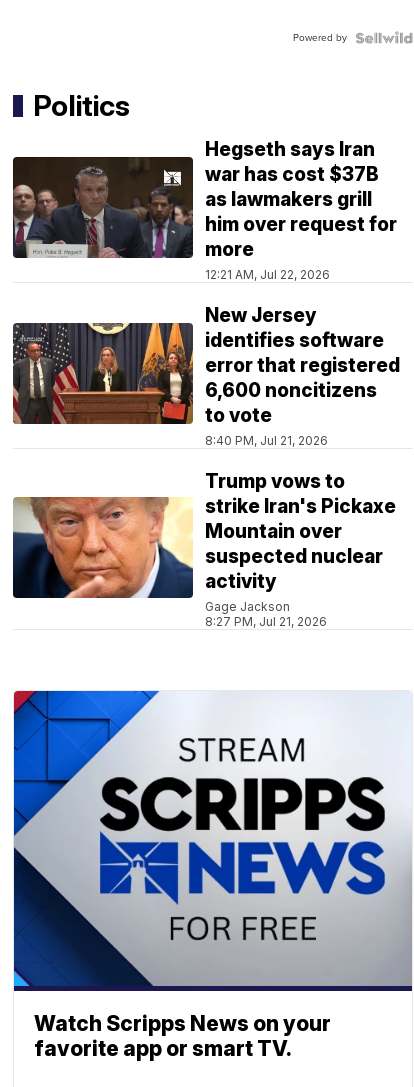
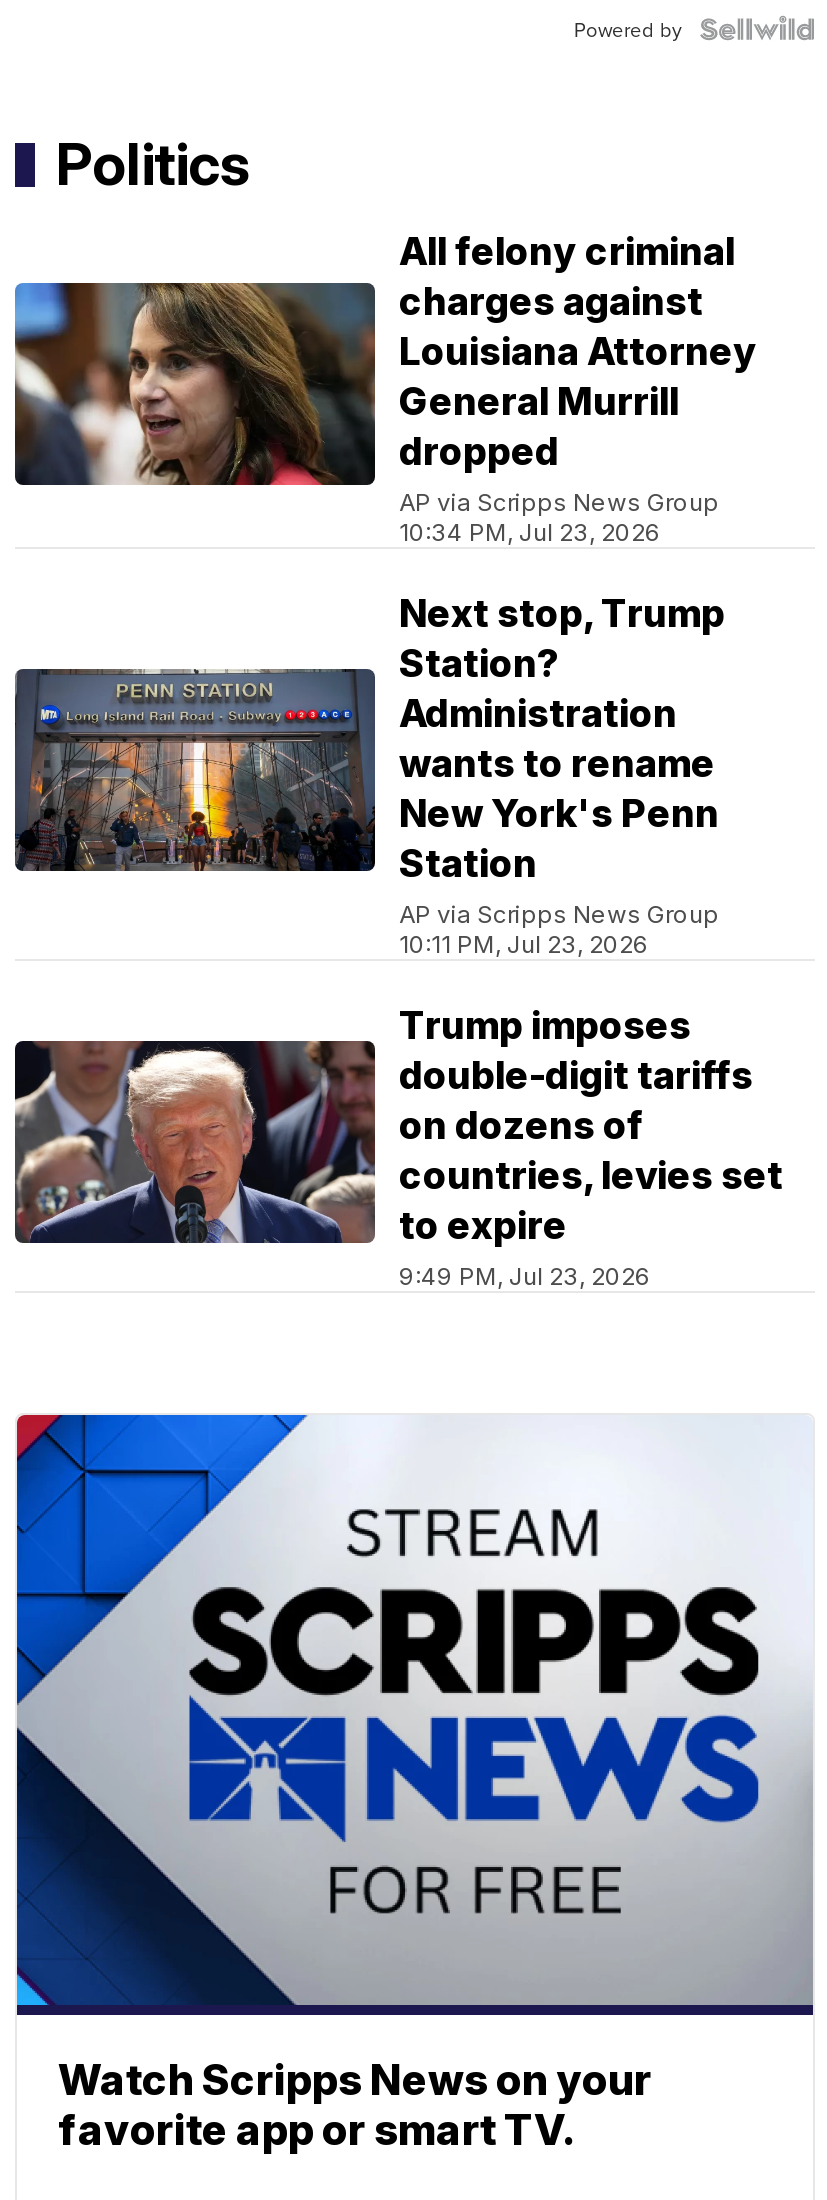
[12,138,397,282] [image] | Hegseth says Iran | war has cost $37B | as lawmakers grill | him over request for | more | 12:21 AM, Jul 22, 2026 -> [13,230,757,548] [image] | All felony criminal | charges against | Louisiana Attorney | General Murrill | dropped | AP via Scripps News Group | 10:34 PM, Jul 23, 2026
[12,304,400,448] [image] | New Jersey | identifies software | error that registered | 6,600 noncitizens | to vote | 8:40 PM, Jul 21, 2026 -> [13,592,725,960] [image] | Next stop, Trump | Station? | Administration | wants to rename | New York's Penn | Station | AP via Scripps News Group | 10:11 PM, Jul 23, 2026
[12,470,396,629] [image] | Trump vows to | strike Iran's Pickaxe | Mountain over | suspected nuclear | activity | Gage Jackson | 8:27 PM, Jul 21, 2026 -> [13,1004,783,1292] [image] | Trump imposes | double-digit tariffs | on dozens of | countries, levies set | to expire | 9:49 PM, Jul 23, 2026

